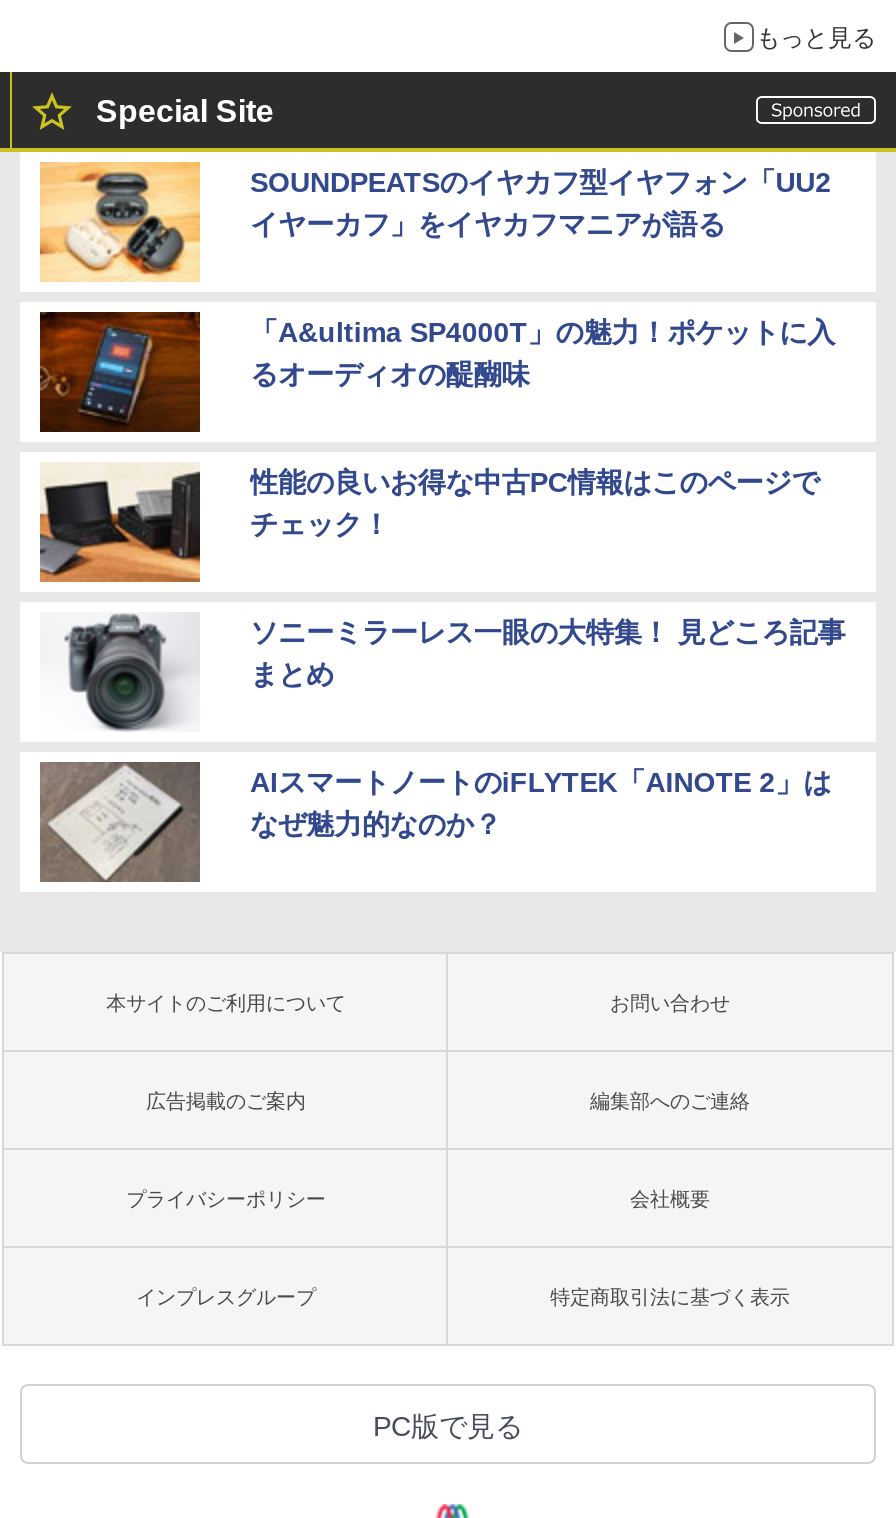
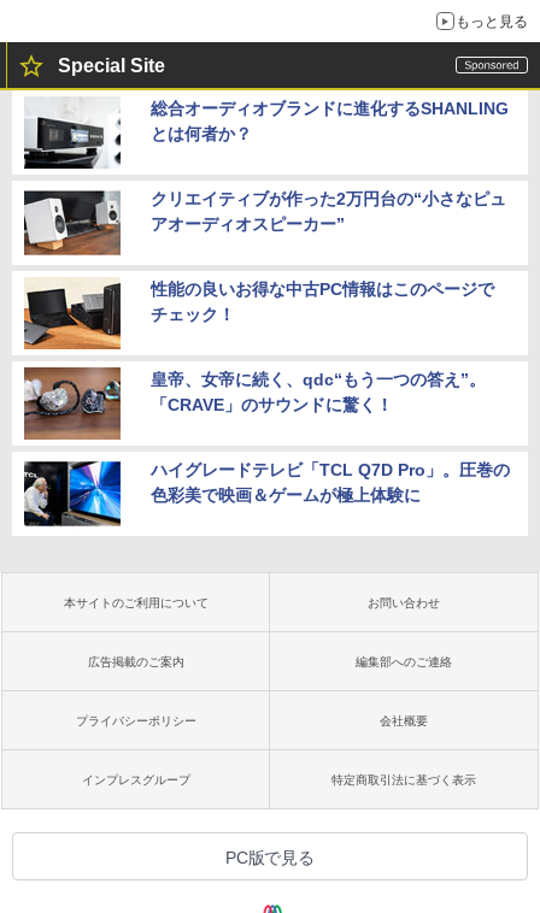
[38,160,831,282] [image] | SOUNDPEATSのイヤカフ型イヤフォン「UU2 | イヤーカフ」をイヤカフマニアが語る -> [23,96,508,170] [image] | 総合オーディオブランドに進化するSHANLING | とは何者か？
[38,310,835,434] [image] | 「A&ultima SP4000T」の魅力！ポケットに入 | るオーディオの醍醐味 -> [23,187,506,259] [image] | クリエイティブが作った2万円台の“小さなピュ | アオーディオスピーカー”
[40,612,845,732] [image] | ソニーミラーレス一眼の大特集！ 見どころ記事 | まとめ -> [23,366,485,441] [image] | 皇帝、女帝に続く、qdc“もう一つの答え”。 | 「CRAVE」のサウンドに驚く！
[38,760,831,884] [image] | AIスマートノートのiFLYTEK「AINOTE 2」は | なぜ魅力的なのか？ -> [23,458,509,530] [image] | ハイグレードテレビ「TCL Q7D Pro」。圧巻の | 色彩美で映画＆ゲームが極上体験に

